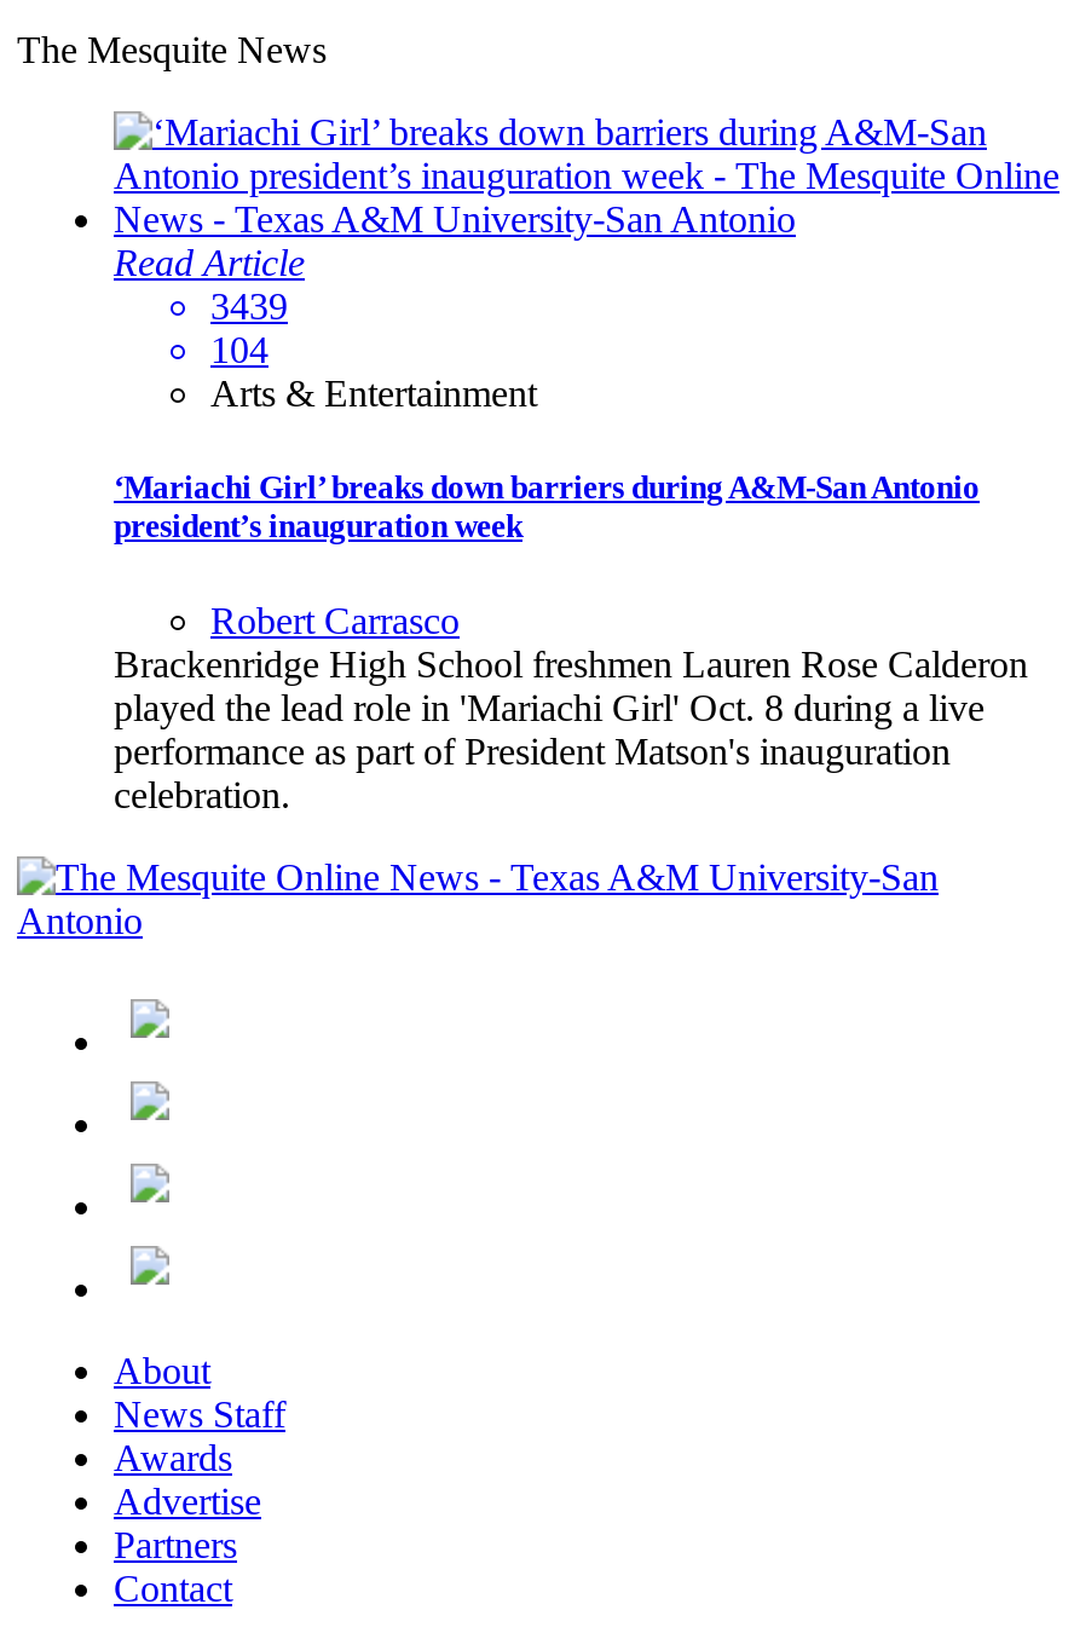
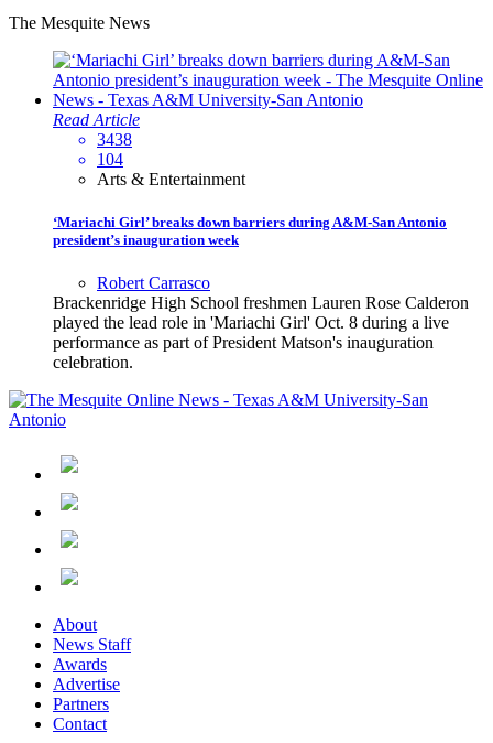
[210,285,288,326] 3439 -> [97,130,132,149] 3438

